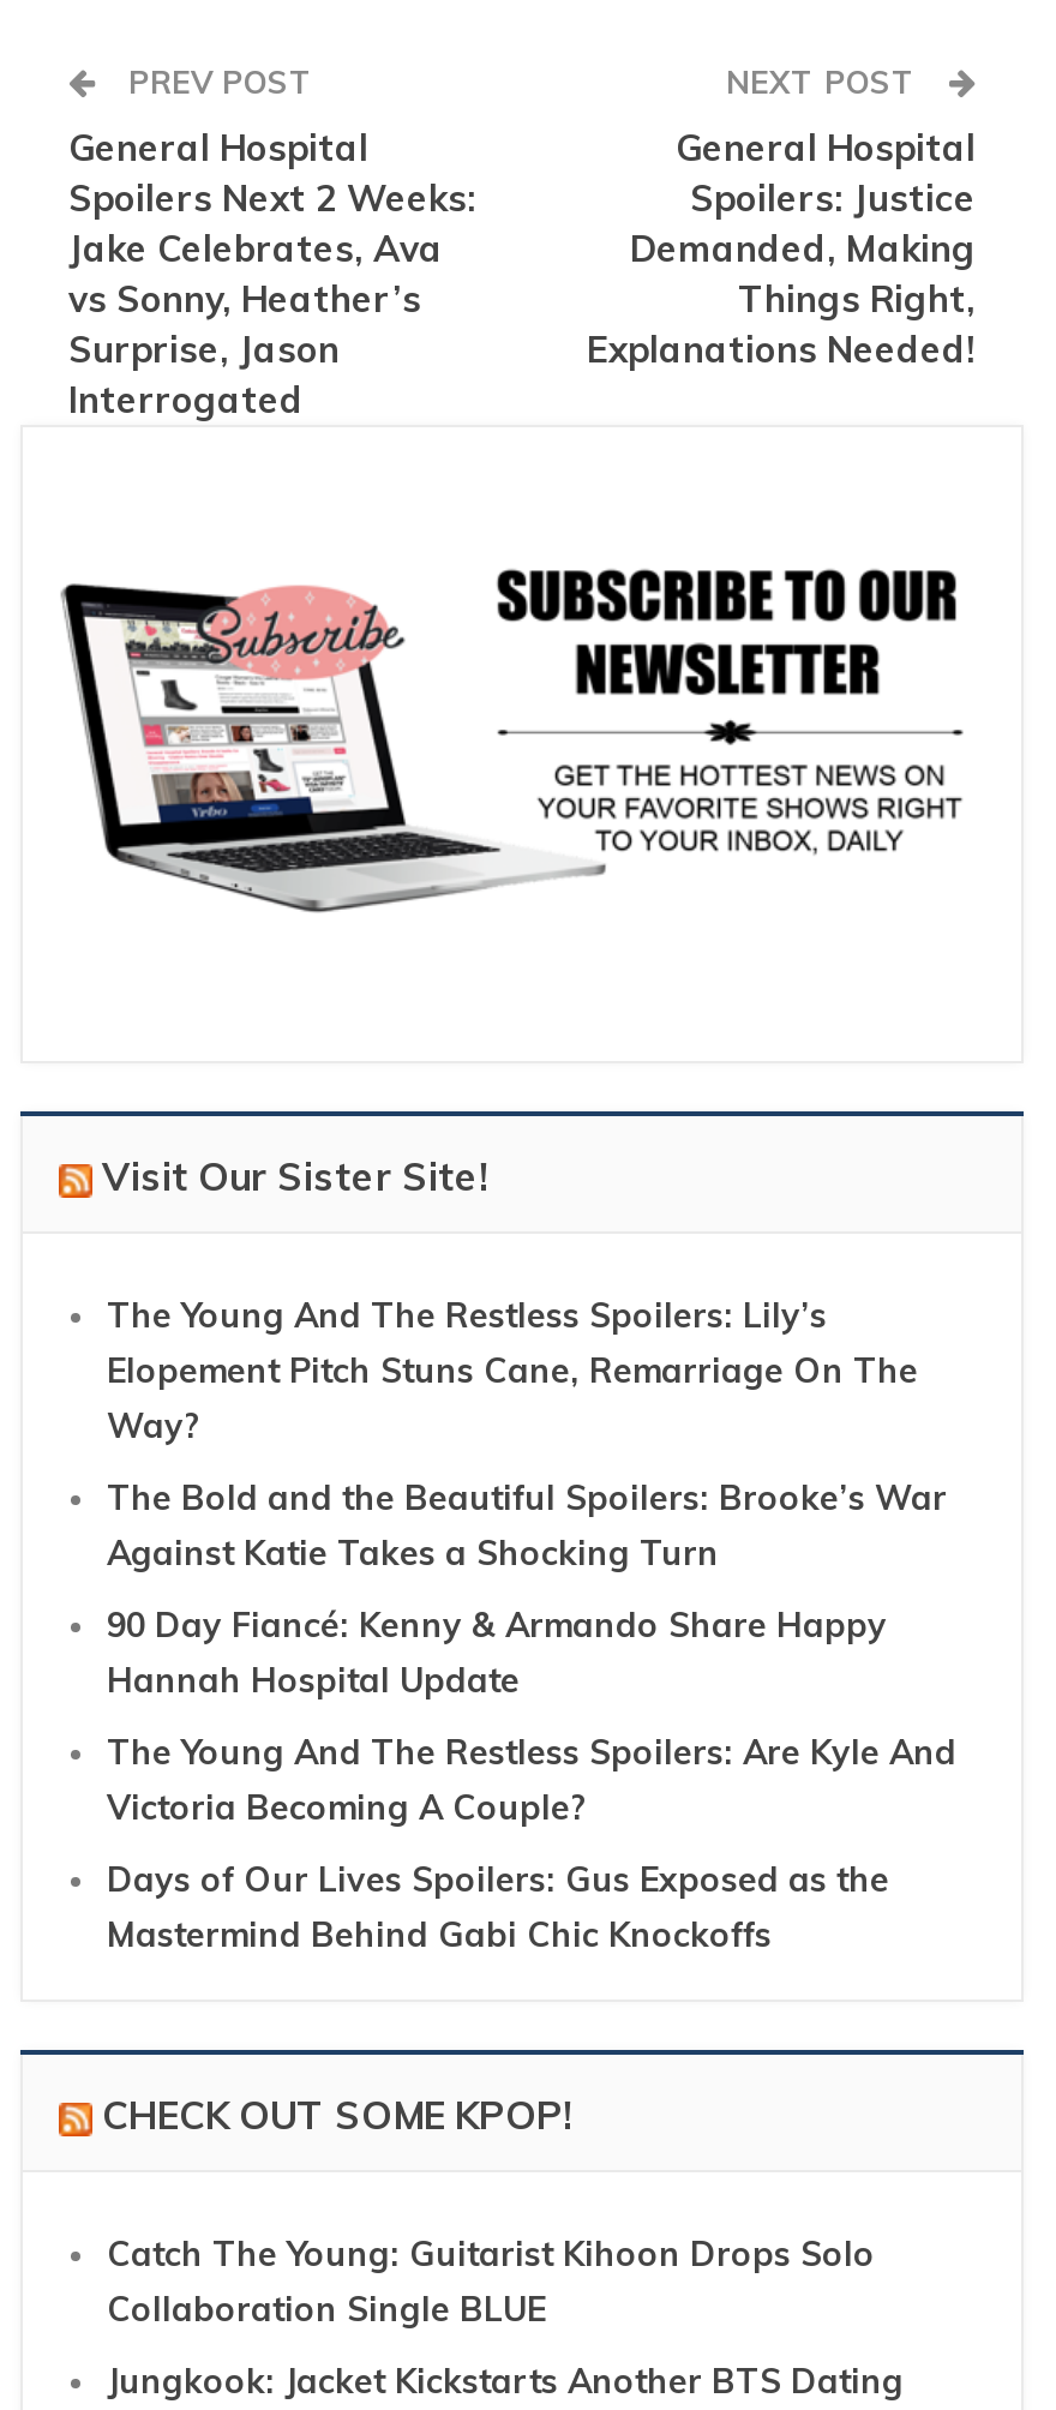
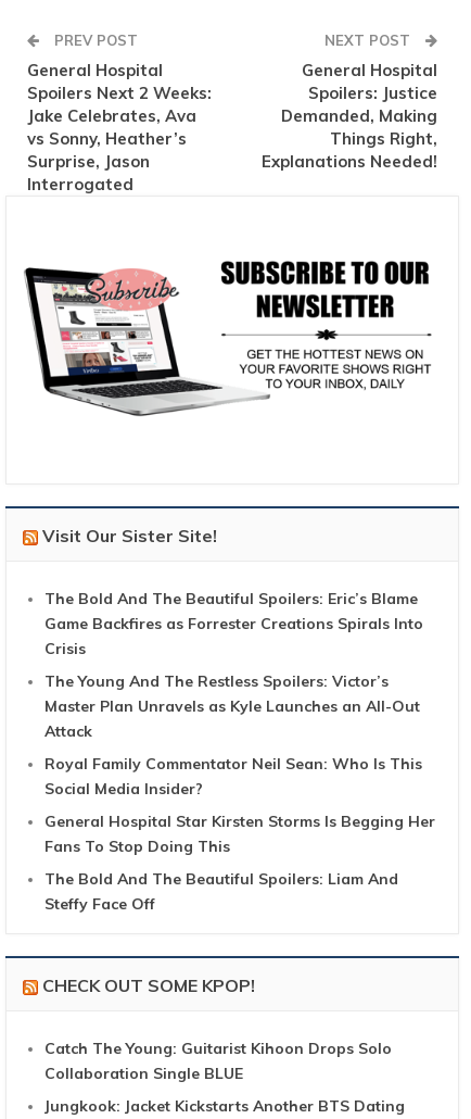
[107,1293,918,1447] The Young And The Restless Spoilers: Lily’s | Elopement Pitch Stuns Cane, Remarriage On The | Way? -> [44,589,423,658] The Bold And The Beautiful Spoilers: Eric’s Blame | Game Backfires as Forrester Creations Spirals Into | Crisis
[107,1476,947,1574] The Bold and the Beautiful Spoilers: Brooke’s War | Against Katie Takes a Shocking Turn -> [44,671,420,741] The Young And The Restless Spoilers: Victor’s | Master Plan Unravels as Kyle Launches an All-Out | Attack
[107,1603,887,1701] 90 Day Fiancé: Kenny & Armando Share Happy | Hannah Hospital Update -> [44,754,422,798] Royal Family Commentator Neil Sean: Who Is This | Social Media Insider?
[107,1730,956,1828] The Young And The Restless Spoilers: Are Kyle And | Victoria Becoming A Couple? -> [44,811,435,856] General Hospital Star Kirsten Storms Is Begging Her | Fans To Stop Doing This
[107,1857,889,1956] Days of Our Lives Spoilers: Gus Exposed as the | Mastermind Behind Gabi Chic Knockoffs -> [44,869,398,913] The Bold And The Beautiful Spoilers: Liam And | Steffy Face Off

